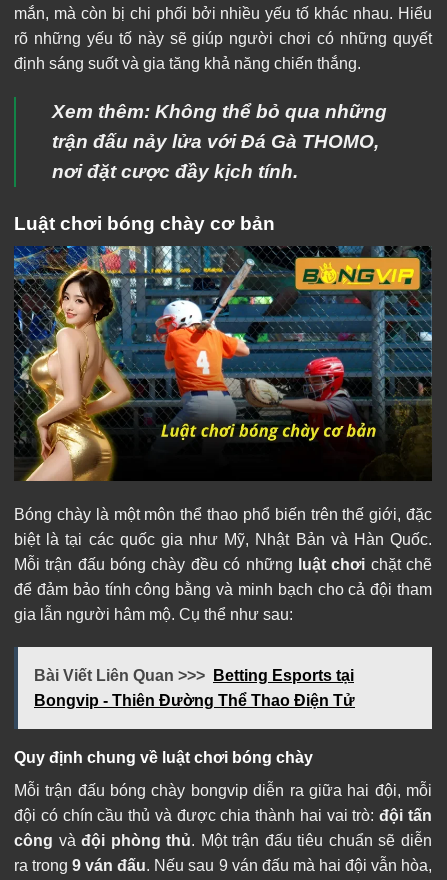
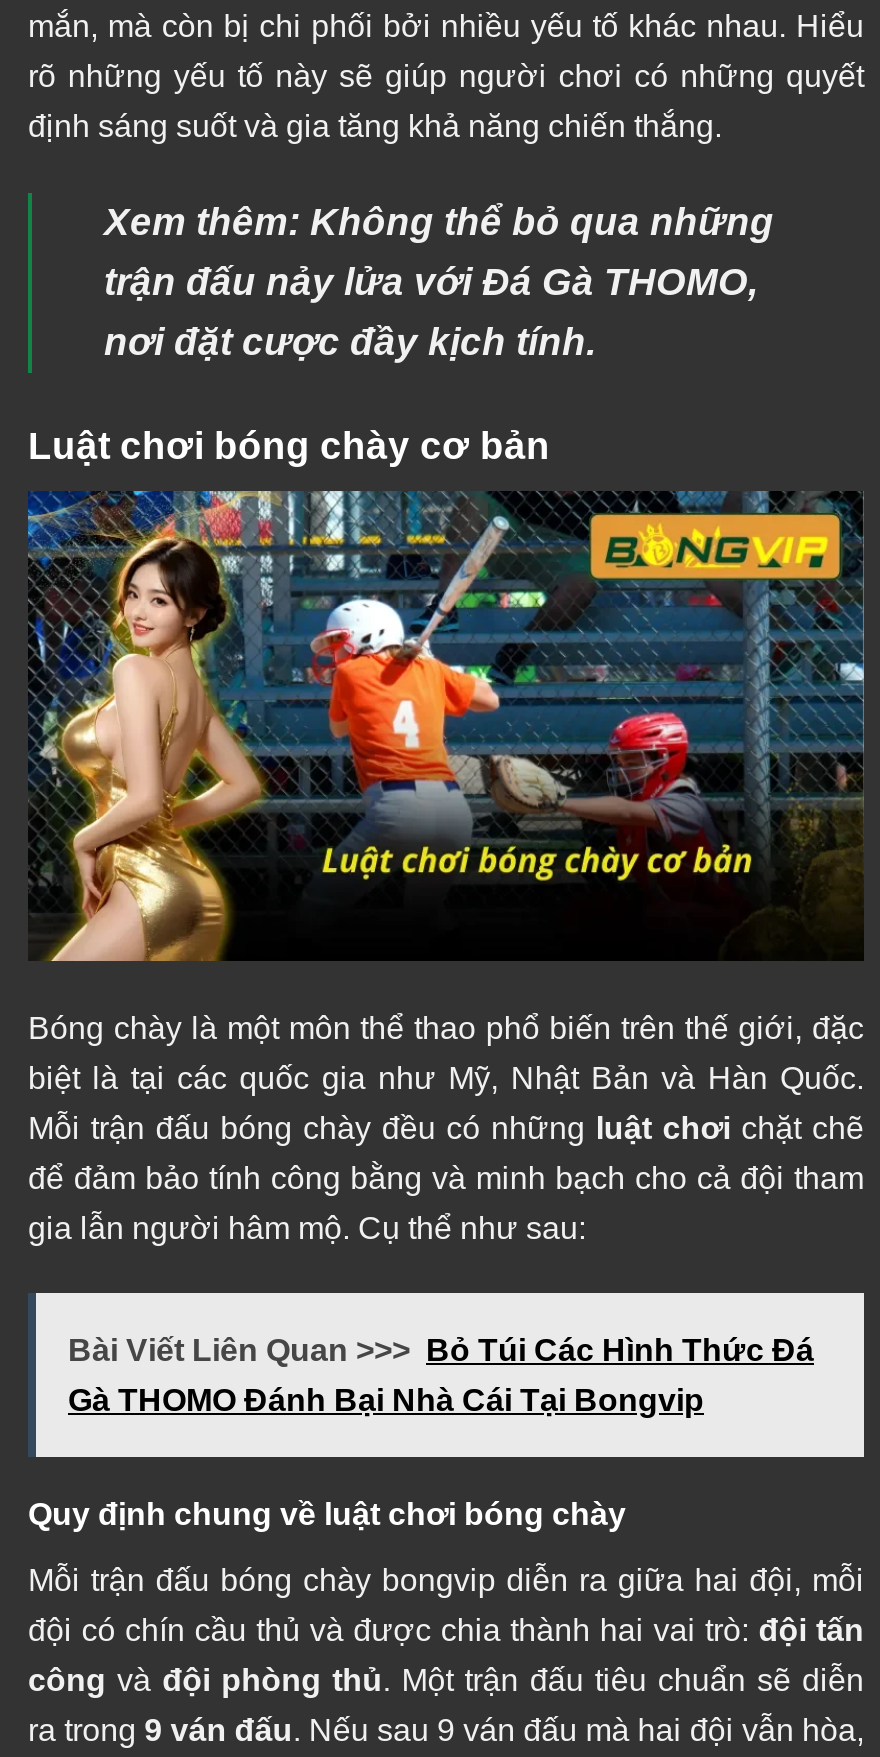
[34,667,354,684] Bài Viết Liên Quan >>> Betting Esports tại -> [68,1334,814,1368] Bài Viết Liên Quan >>> Bỏ Túi Các Hình Thức Đá
[34,692,355,709] Bongvip - Thiên Đường Thể Thao Điện Tử -> [68,1384,704,1418] Gà THOMO Đánh Bại Nhà Cái Tại Bongvip

